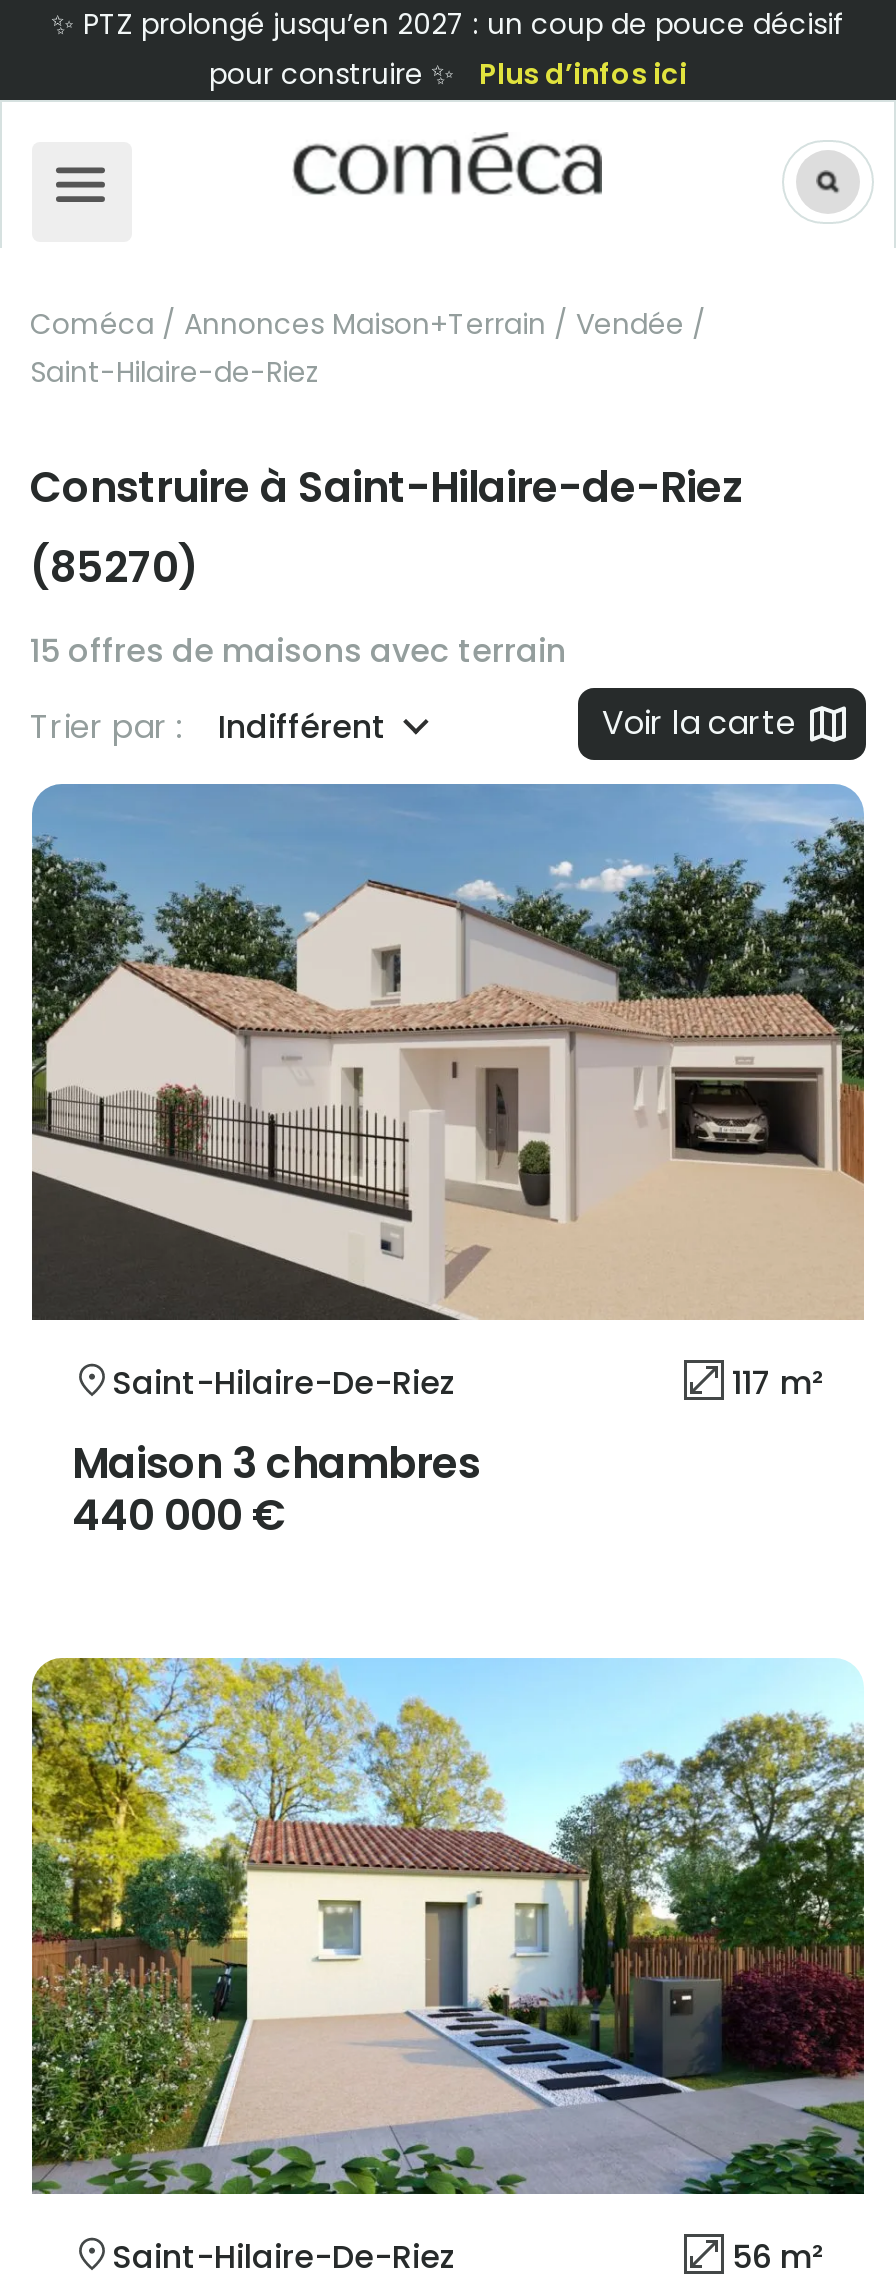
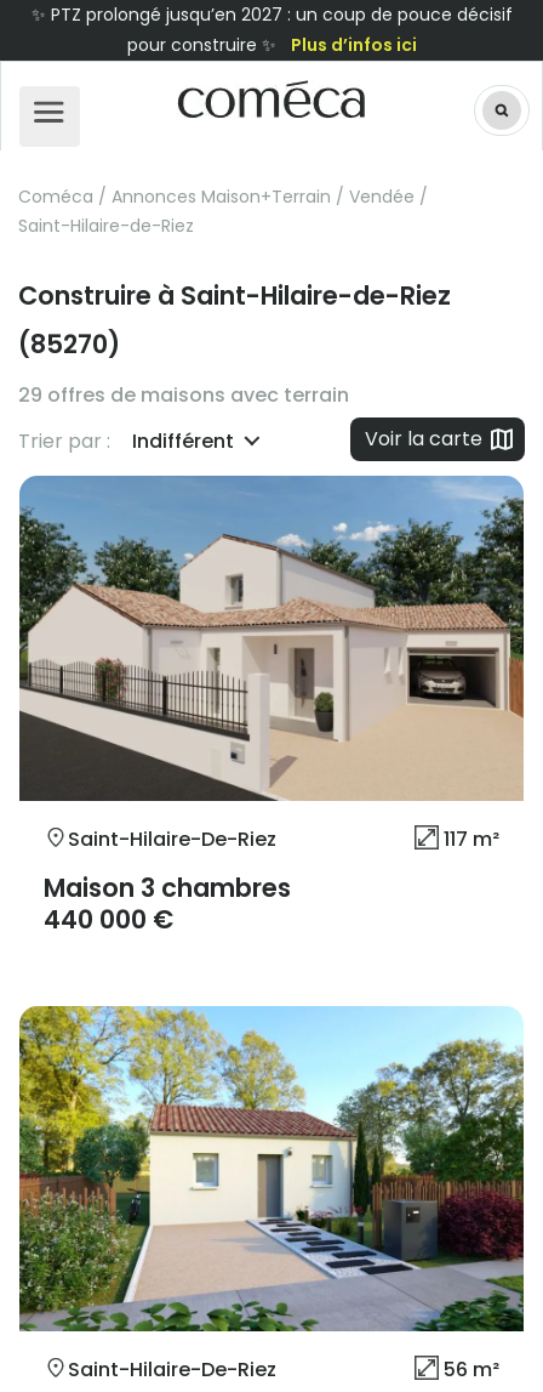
[30,628,566,674] 15 offres de maisons avec terrain -> [18,381,349,409] 29 offres de maisons avec terrain

